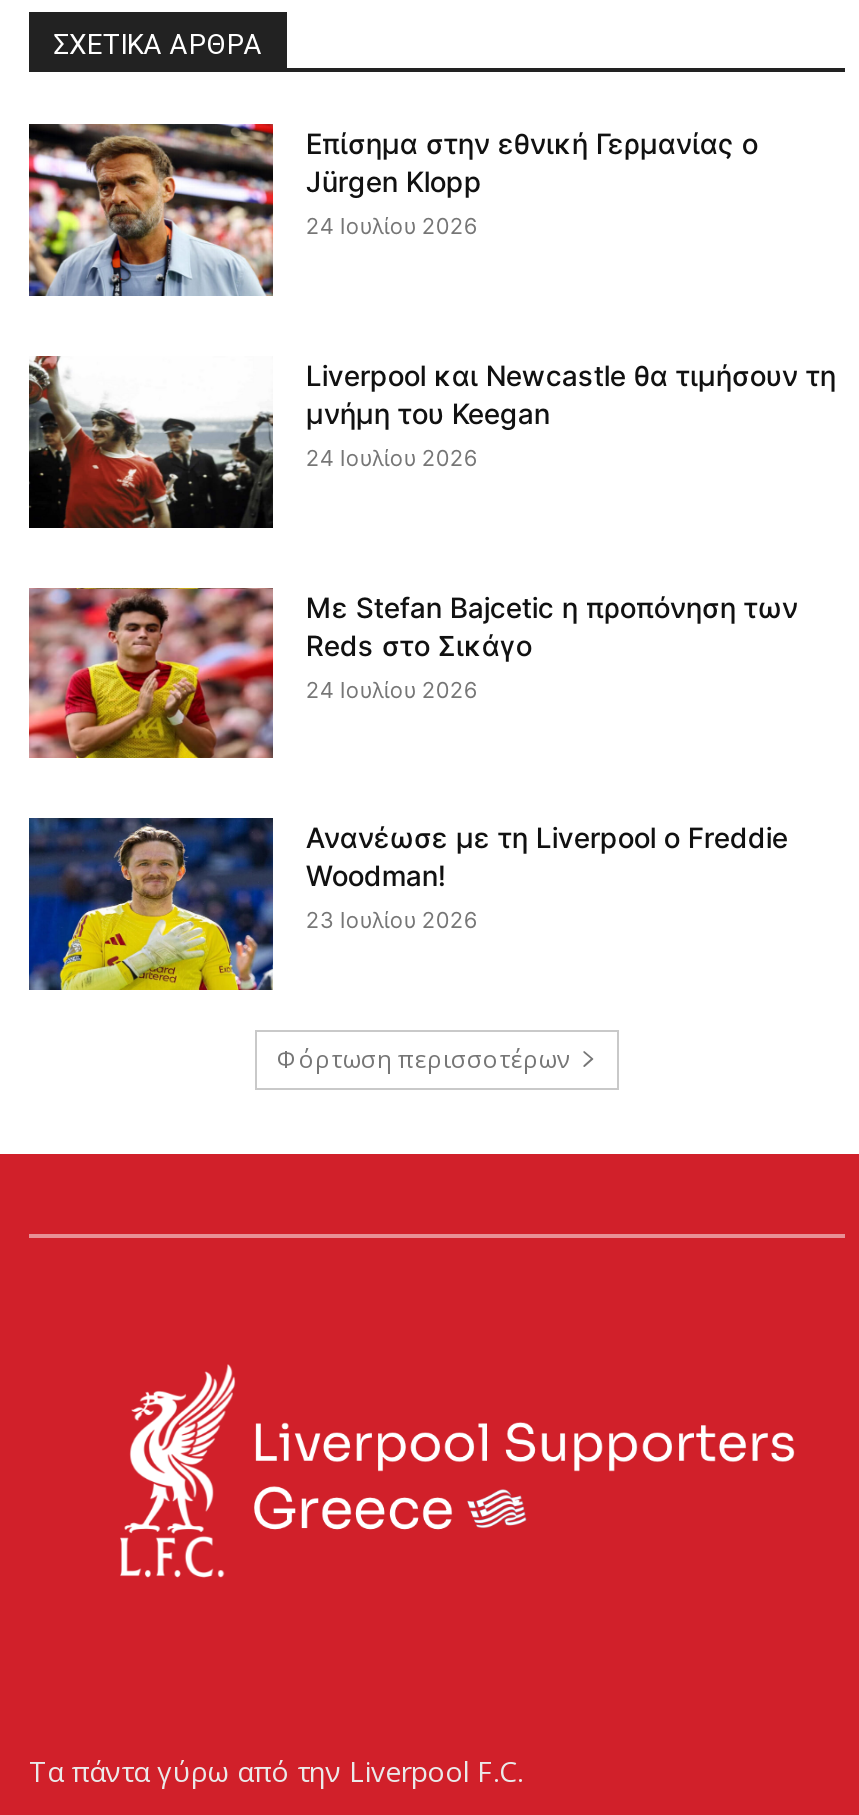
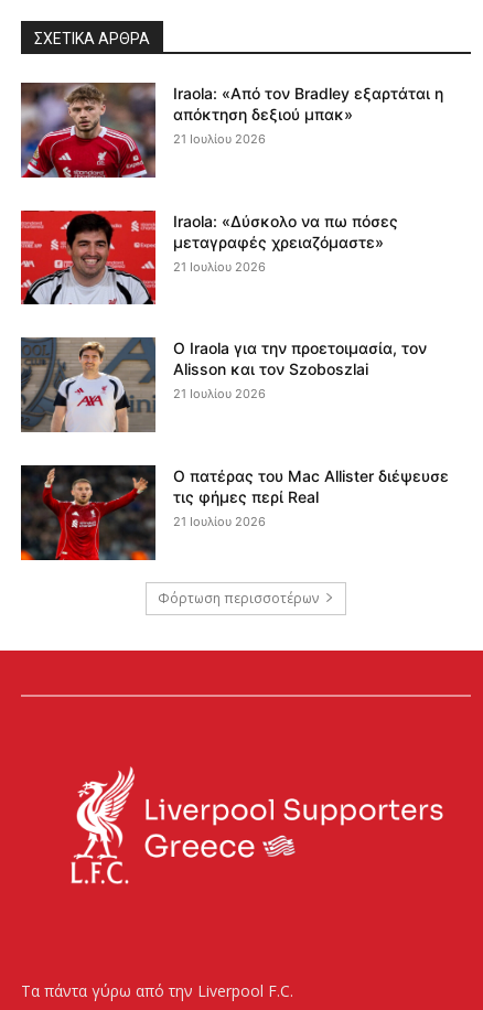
[27,121,758,299] [image] | Επίσημα στην εθνική Γερμανίας ο | Jürgen Klopp | 24 Ιουλίου 2026 -> [20,82,444,179] [image] | Iraola: «Από τον Bradley εξαρτάται η | απόκτηση δεξιού μπακ» | 21 Ιουλίου 2026
[27,355,836,531] [image] | Liverpool και Newcastle θα τιμήσουν τη | μνήμη του Keegan | 24 Ιουλίου 2026 -> [20,209,399,305] [image] | Iraola: «Δύσκολο να πω πόσες | μεταγραφές χρειαζόμαστε» | 21 Ιουλίου 2026
[27,587,798,759] [image] | Με Stefan Bajcetic η προπόνηση των | Reds στο Σικάγο | 24 Ιουλίου 2026 -> [20,336,427,432] [image] | Ο Iraola για την προετοιμασία, τον | Alisson και τον Szoboszlai | 21 Ιουλίου 2026
[27,815,788,993] [image] | Ανανέωσε με τη Liverpool ο Freddie | Woodman! | 23 Ιουλίου 2026 -> [20,464,449,561] [image] | Ο πατέρας του Mac Allister διέψευσε | τις φήμες περί Real | 21 Ιουλίου 2026

